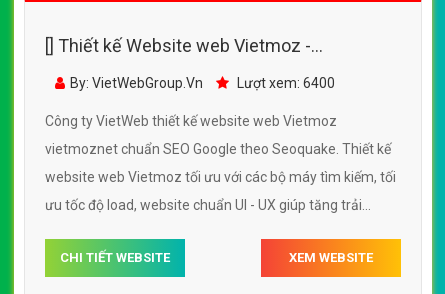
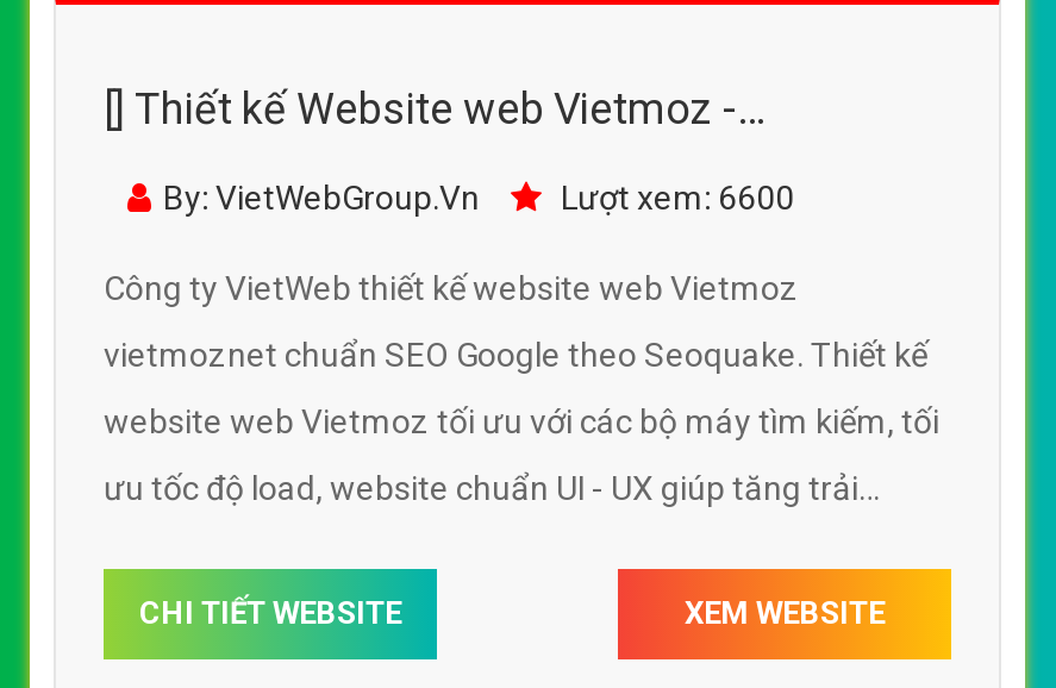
[234,75,335,91] Lượt xem: 6400 -> [554,179,794,217] Lượt xem: 6600

